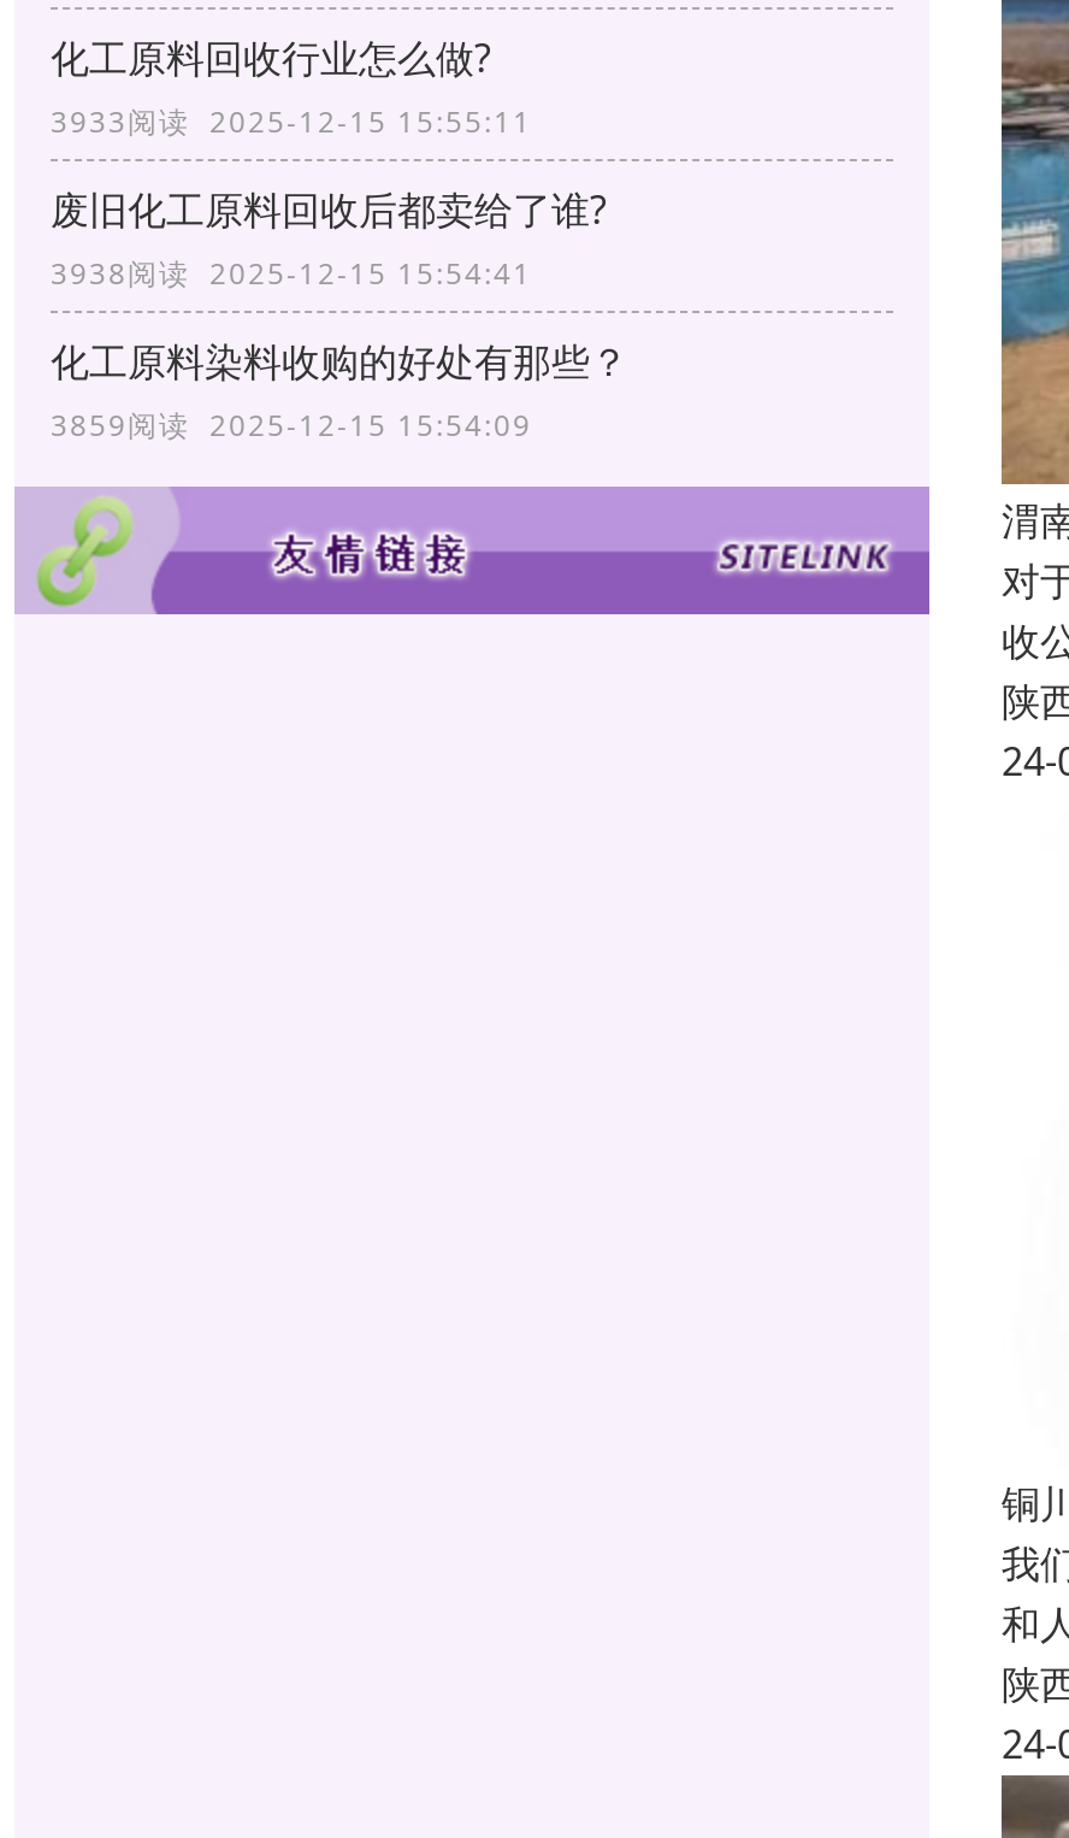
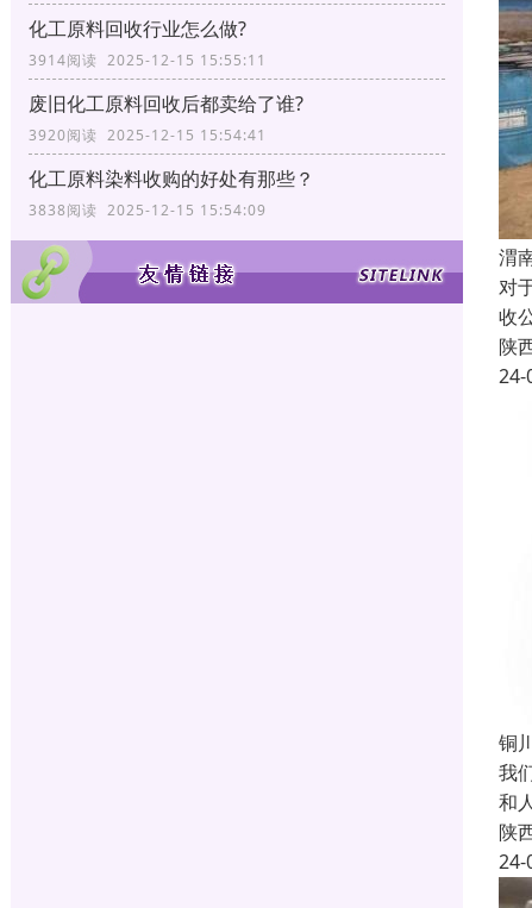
[51,102,532,143] 3933阅读 2025-12-15 15:55:11 -> [29,50,267,70] 3914阅读 2025-12-15 15:55:11
[51,253,532,294] 3938阅读 2025-12-15 15:54:41 -> [29,125,267,145] 3920阅读 2025-12-15 15:54:41
[51,405,532,446] 3859阅读 2025-12-15 15:54:09 -> [29,200,267,220] 3838阅读 2025-12-15 15:54:09

